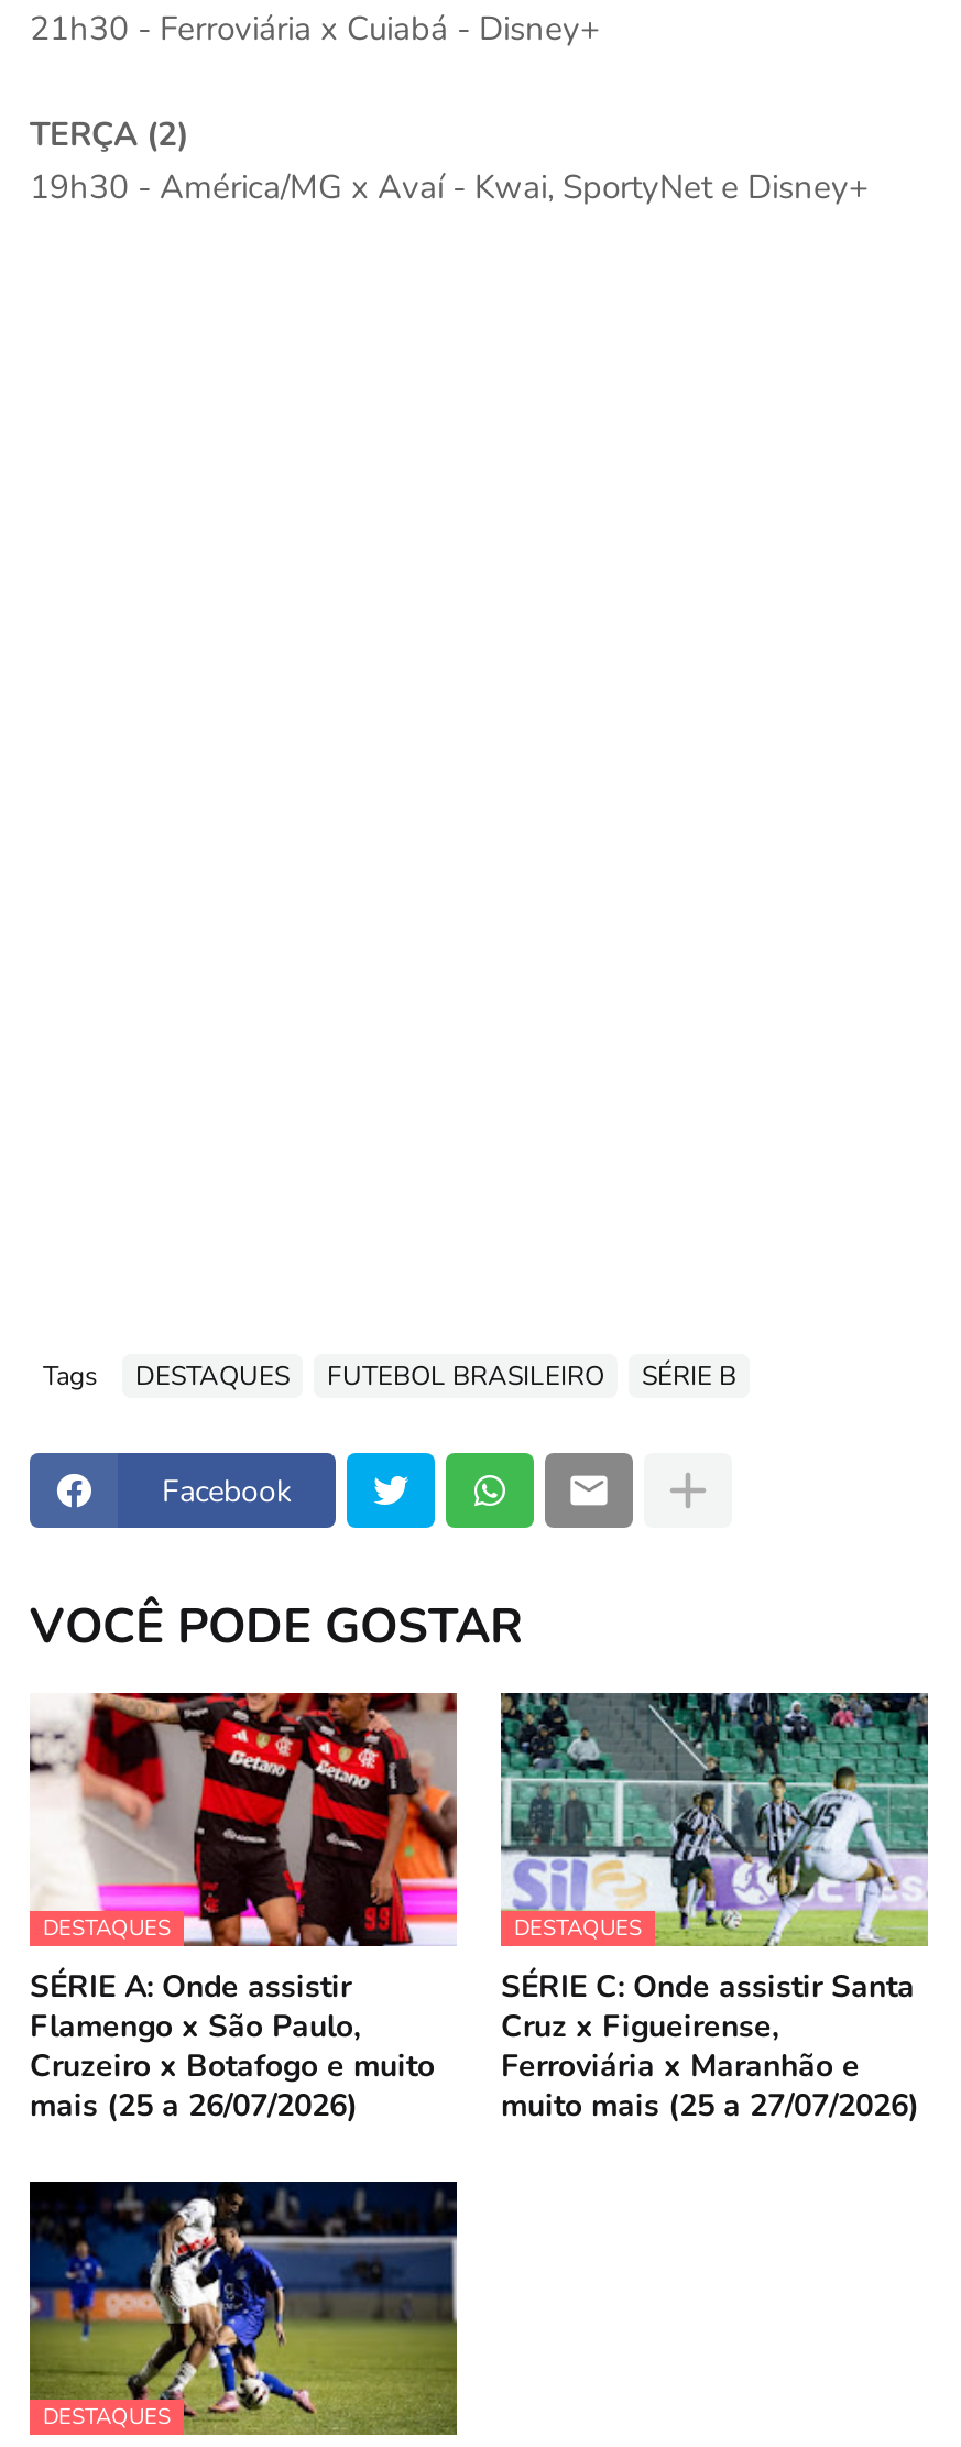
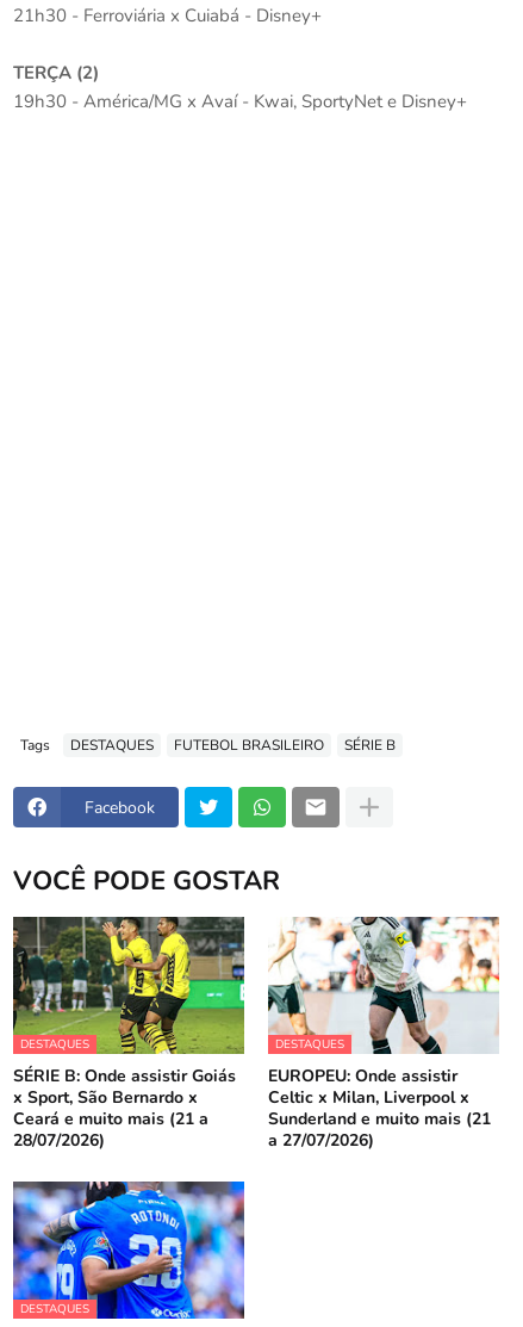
[30,1691,459,2127] [image] | SÉRIE A: Onde assistir | Flamengo x São Paulo, | Cruzeiro x Botafogo e muito | mais (25 a 26/07/2026) -> [12,916,245,1152] [image] | SÉRIE B: Onde assistir Goiás | x Sport, São Bernardo x | Ceará e muito mais (21 a | 28/07/2026)
[499,1691,930,2127] [image] | SÉRIE C: Onde assistir Santa | Cruz x Figueirense, | Ferroviária x Maranhão e | muito mais (25 a 27/07/2026) -> [267,916,500,1152] [image] | EUROPEU: Onde assistir | Celtic x Milan, Liverpool x | Sunderland e muito mais (21 | a 27/07/2026)
[28,2180,459,2437] [image] -> [12,1180,245,1320] [image]

